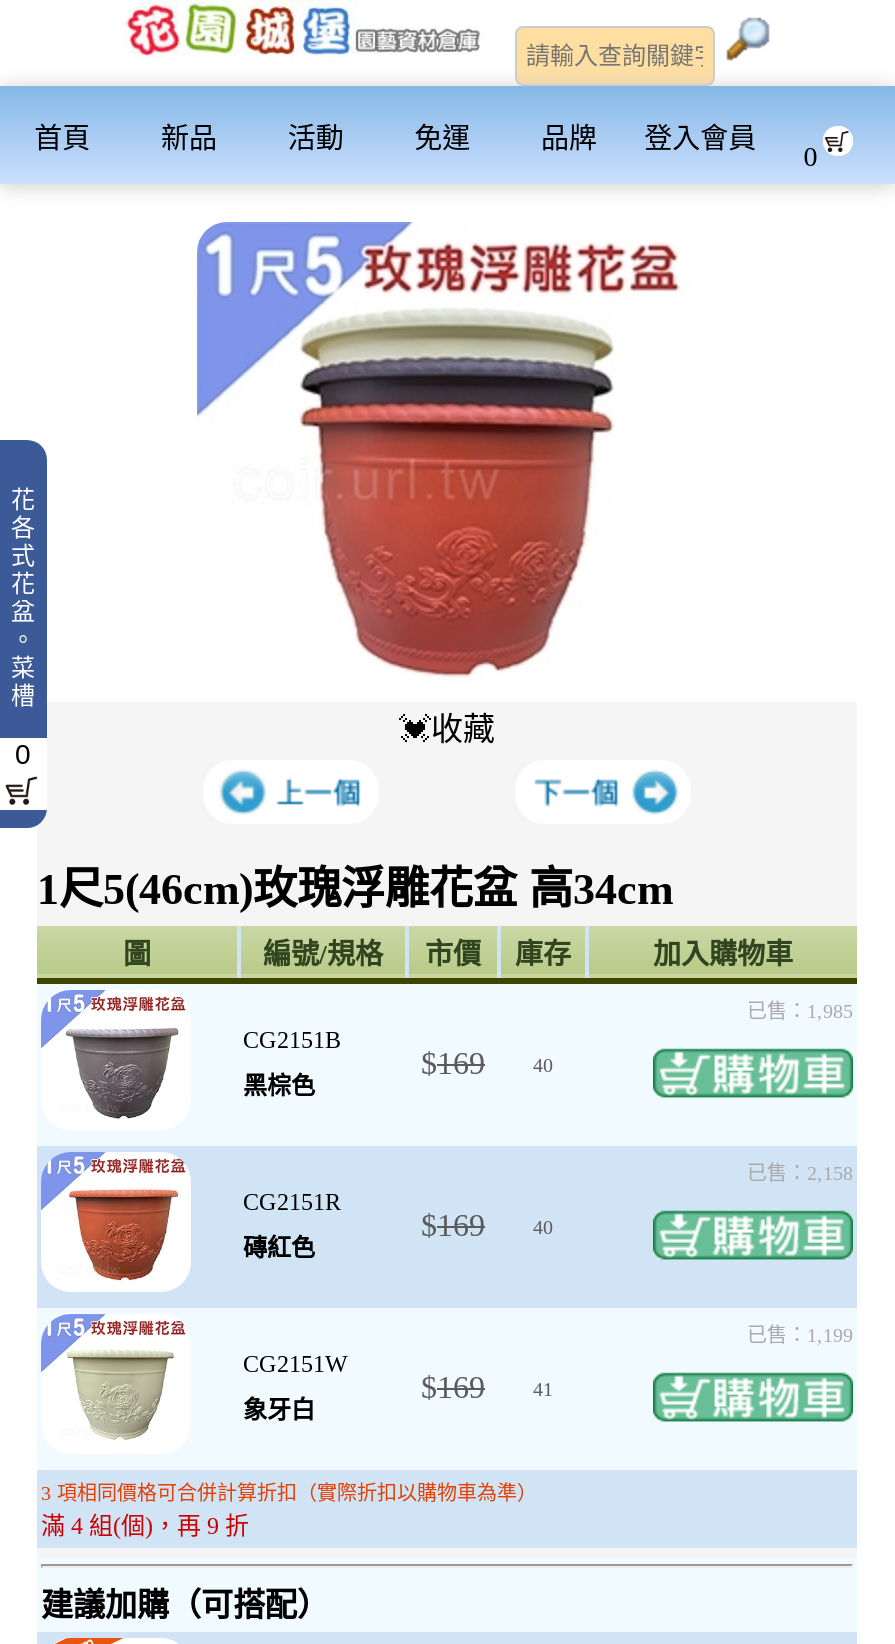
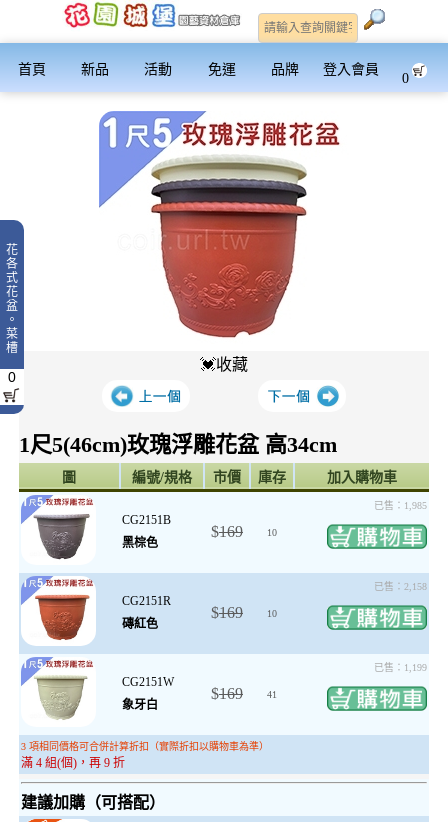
[533,1054,553,1076] 40 -> [267,527,277,538] 10
[533,1216,553,1238] 40 -> [267,608,277,619] 10

